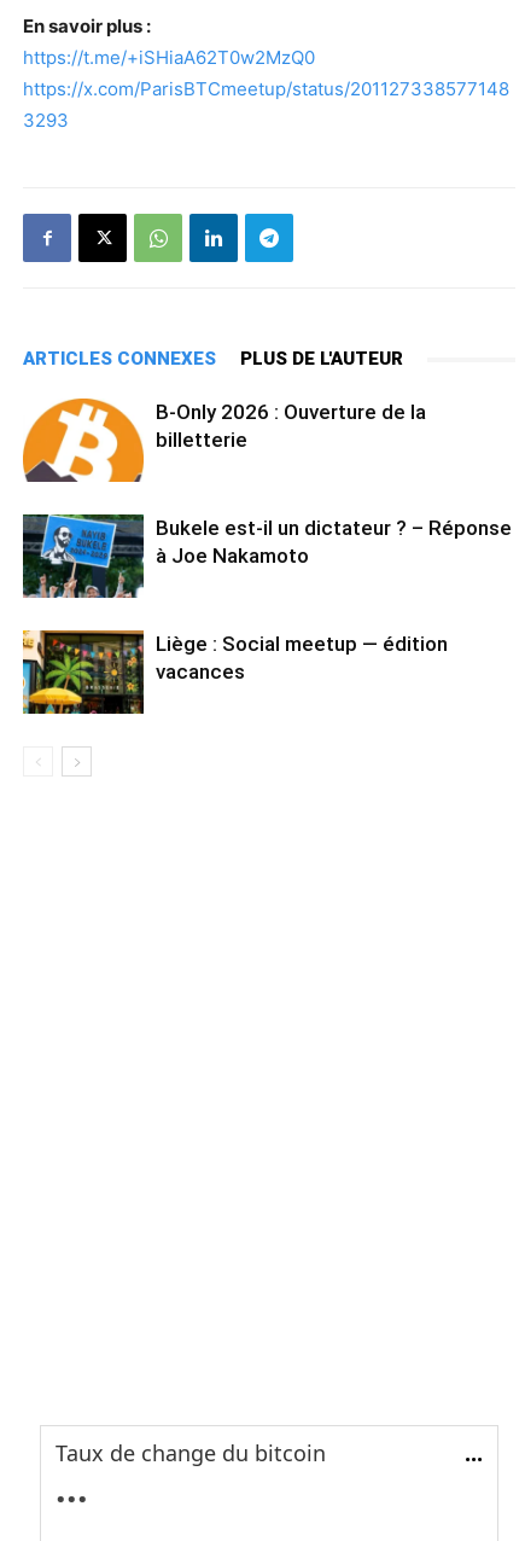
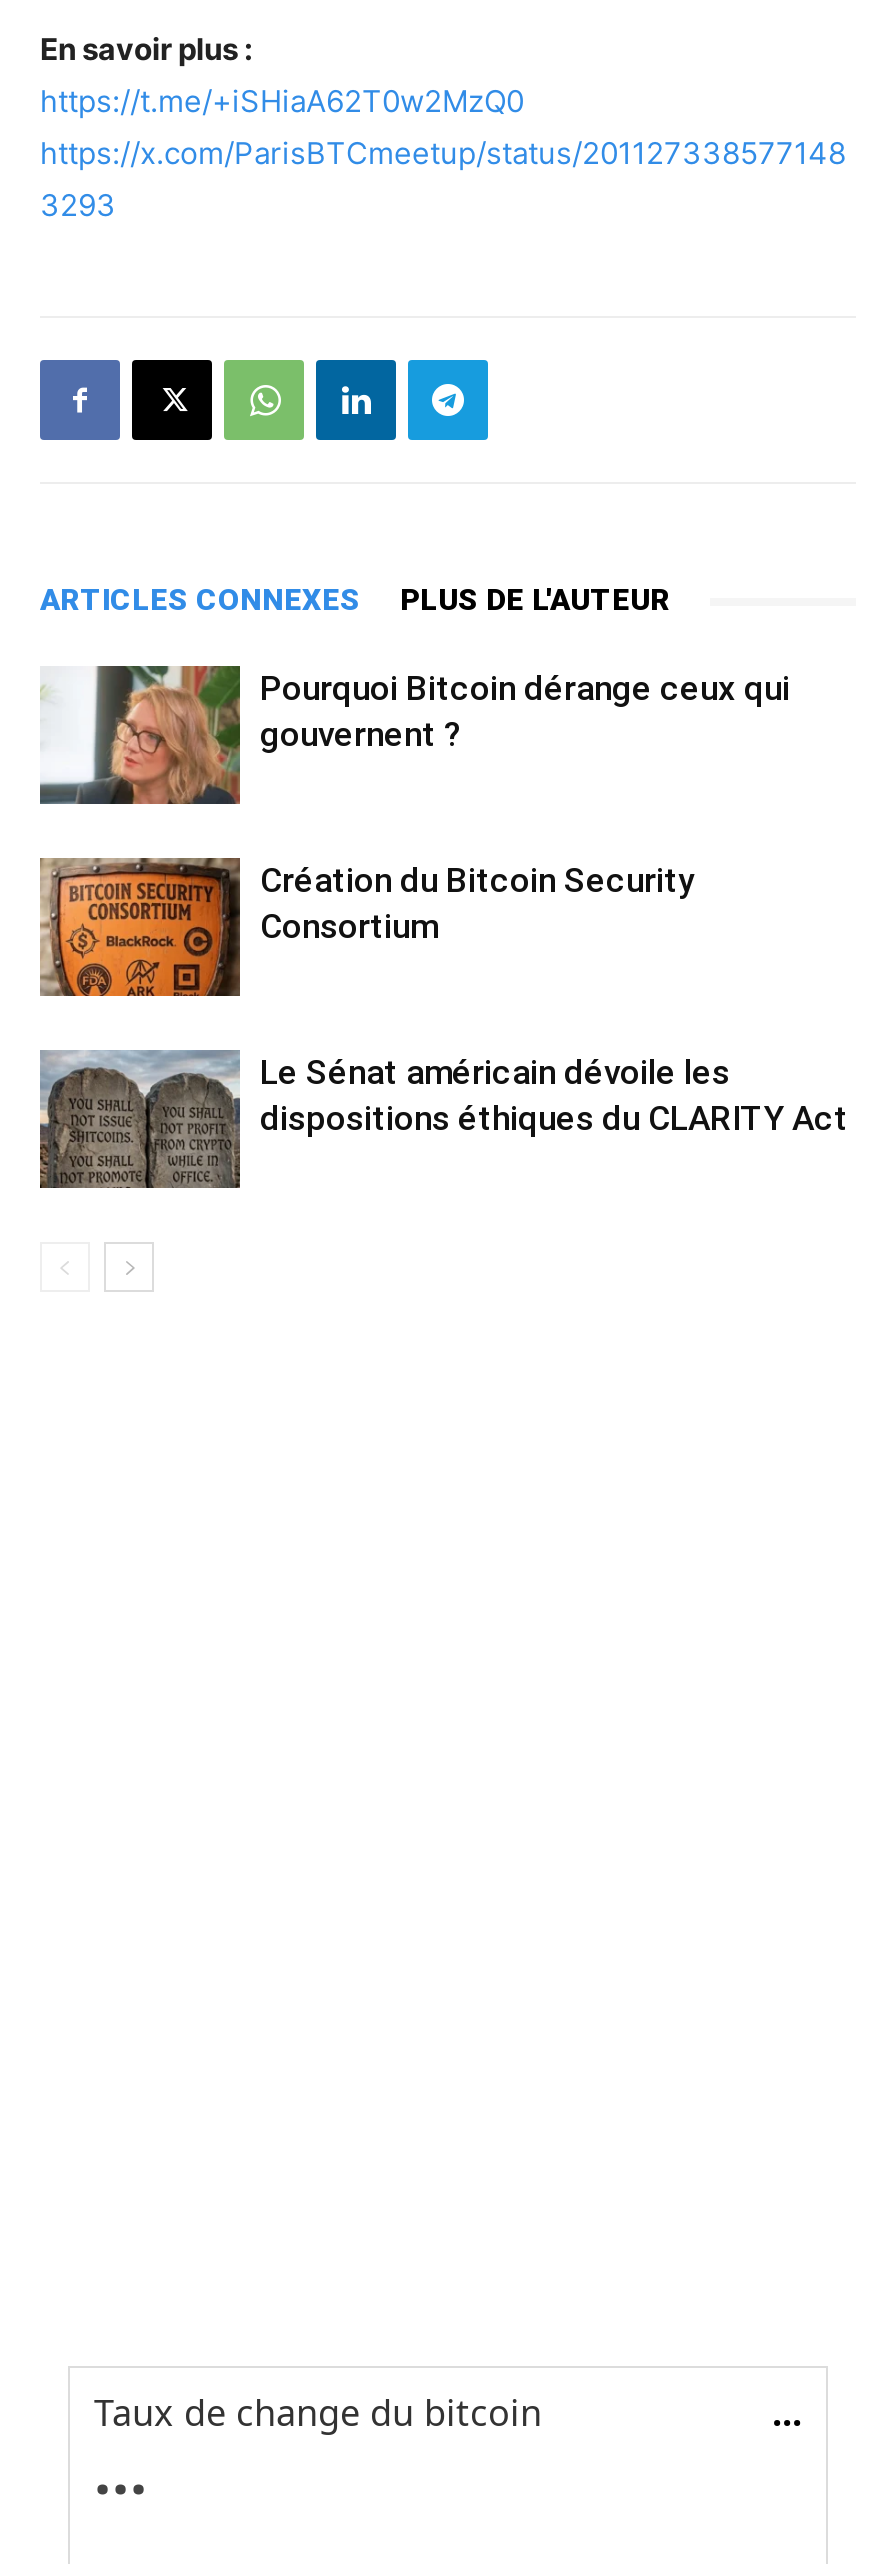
[22,397,426,483] [image] | B-Only 2026 : Ouverture de la | billetterie -> [38,664,790,806] [image] | Pourquoi Bitcoin dérange ceux qui | gouvernent ?
[22,513,512,599] [image] | Bukele est-il un dictateur ? – Réponse | à Joe Nakamoto -> [38,856,694,998] [image] | Création du Bitcoin Security | Consortium
[22,629,448,715] [image] | Liège : Social meetup — édition | vacances -> [38,1048,848,1190] [image] | Le Sénat américain dévoile les | dispositions éthiques du CLARITY Act

